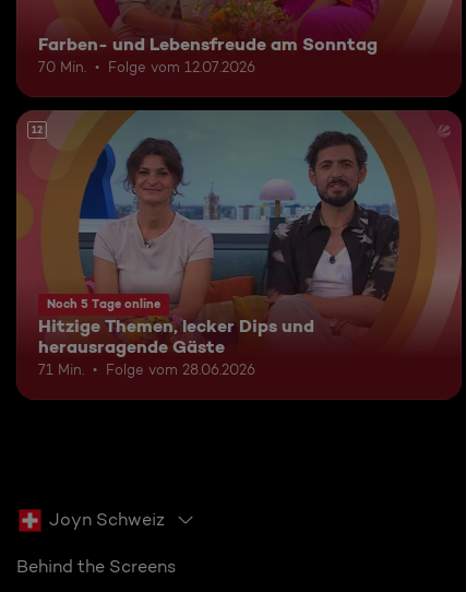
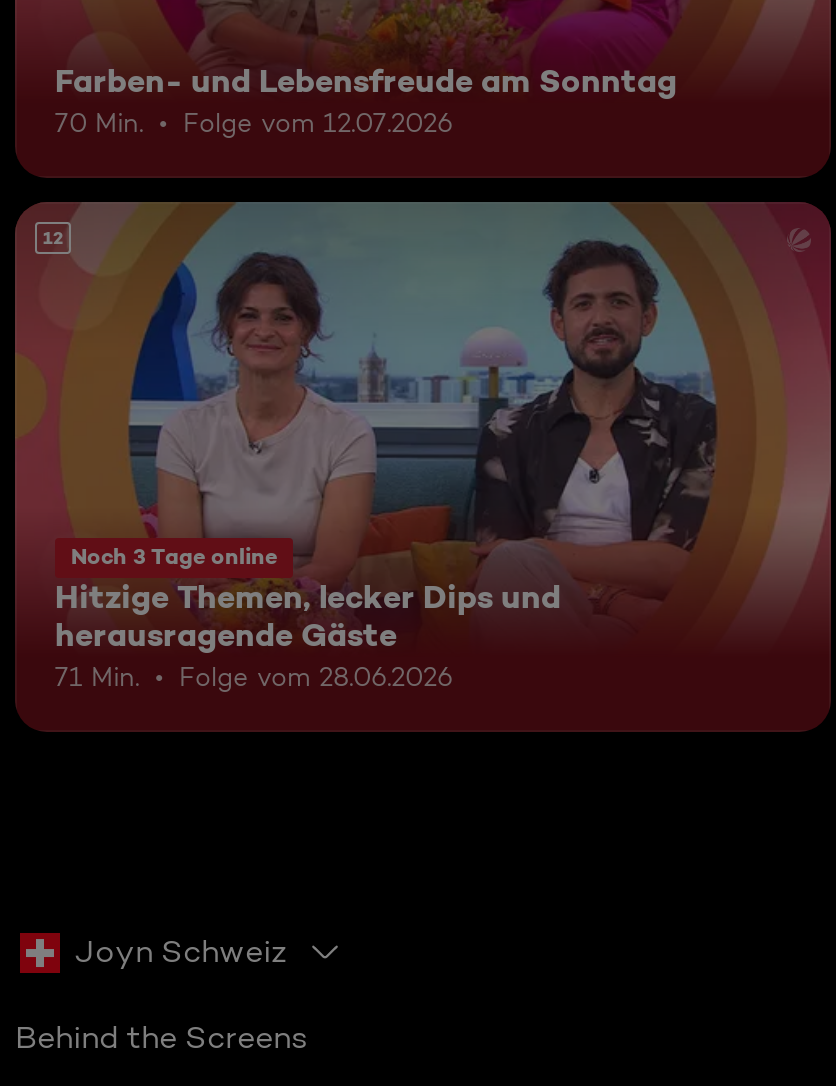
[47,296,160,312] Noch 5 Tage online -> [71,542,277,570] Noch 3 Tage online

